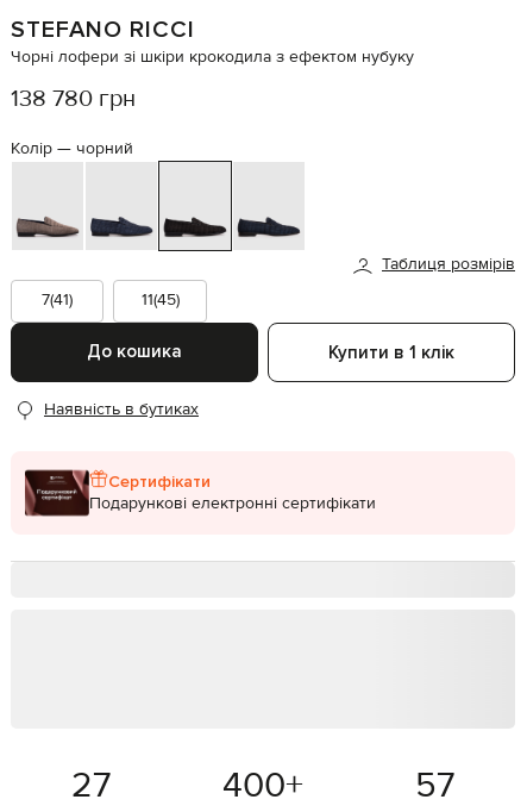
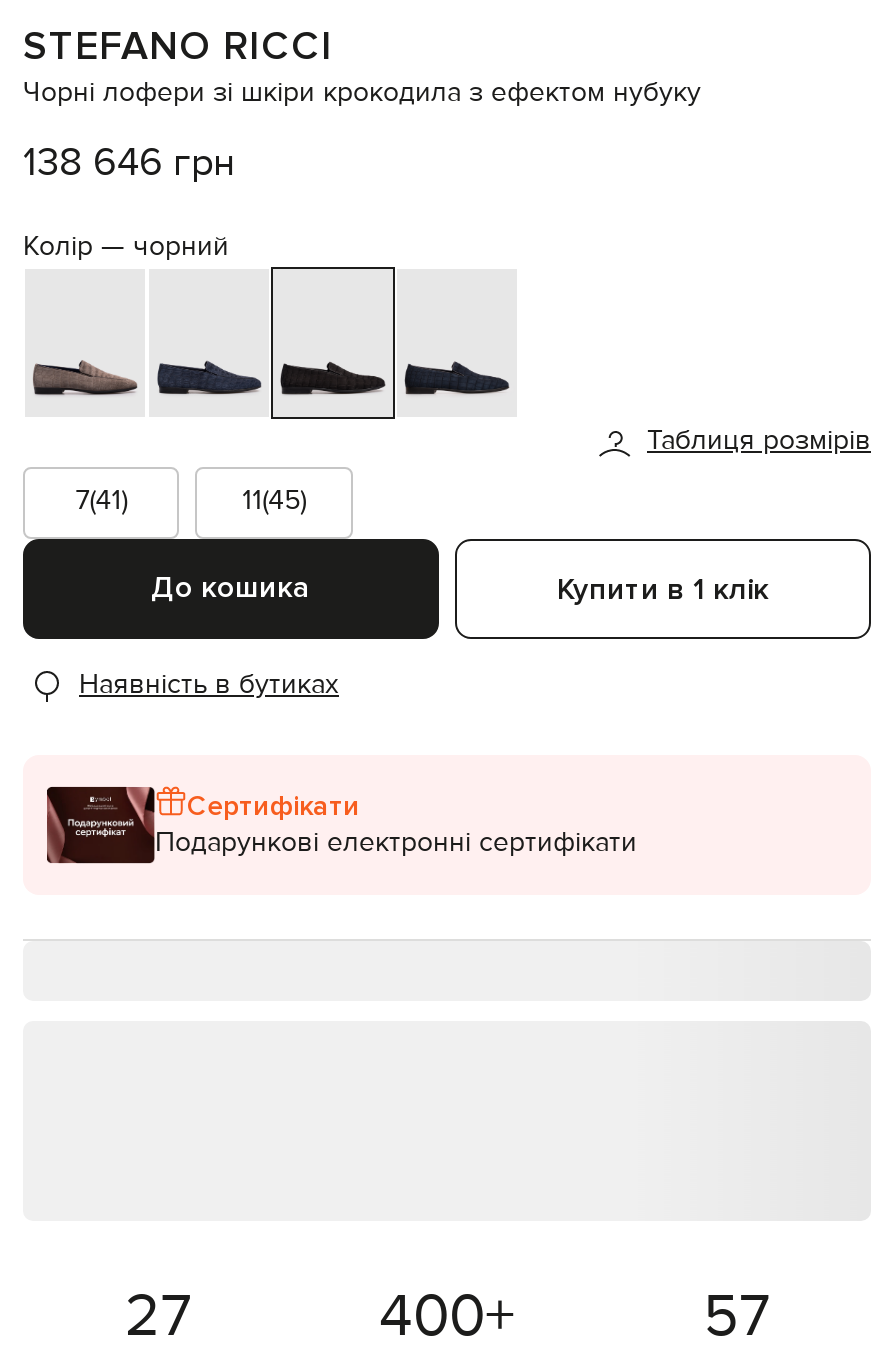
[11,83,136,113] 138 780 грн -> [23,137,235,187] 138 646 грн

